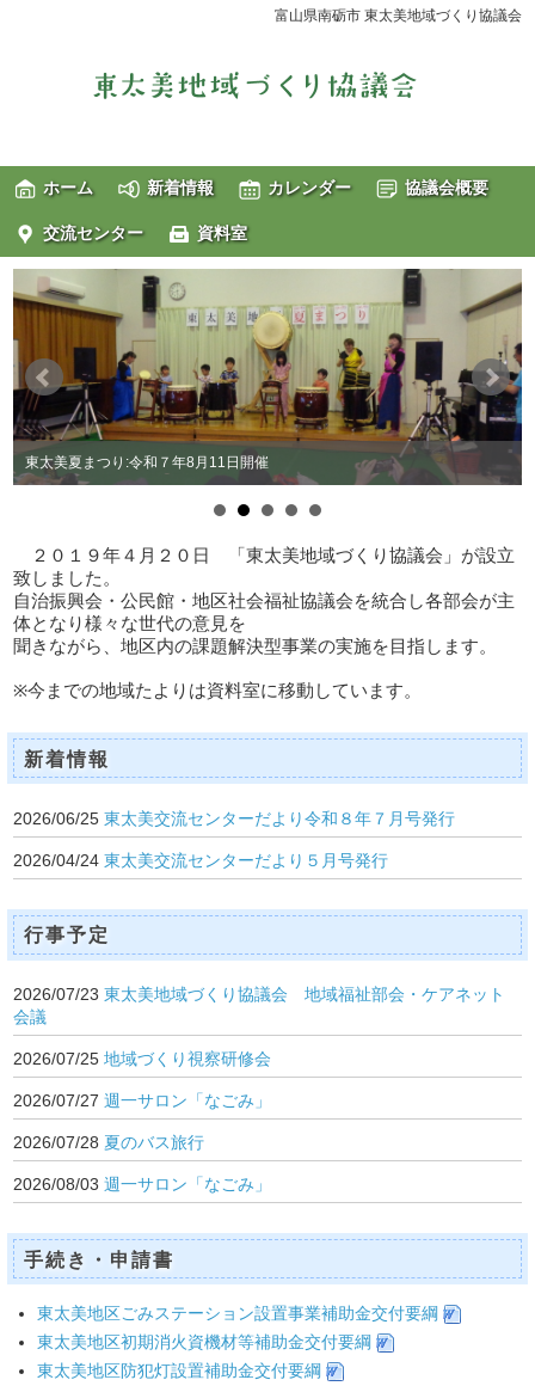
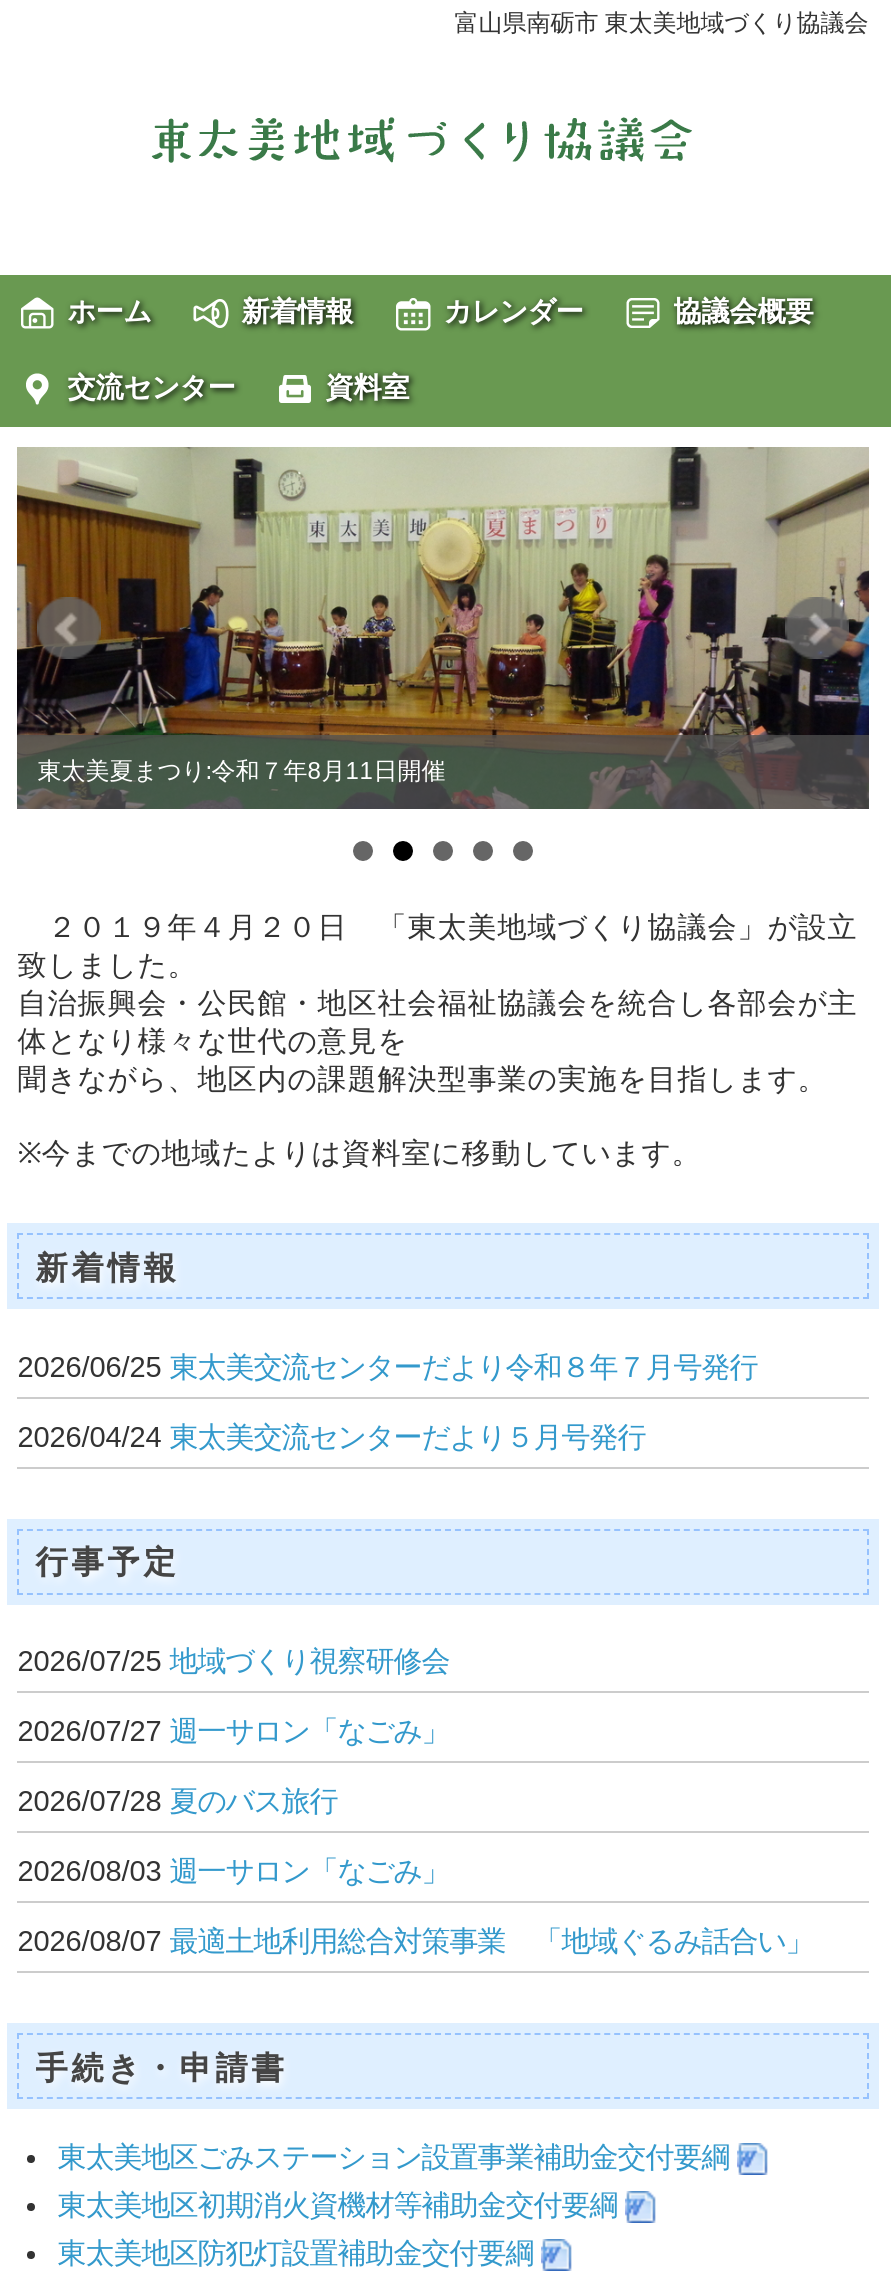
[13,985,505,1027] 2026/07/23東太美地域づくり協議会 地域福祉部会・ケアネット | 会議 -> none
moved [13,1049,271,1194] -> [17,1645,449,1887]: 2026/07/25地域づくり視察研修会 | 2026/07/27週一サロン「なごみ」 | 2026/07/28夏のバス旅行 | 2026/08/03週一サロン「なごみ」
none -> [17,1925,813,1957] 2026/08/07最適土地利用総合対策事業 「地域ぐるみ話合い」

